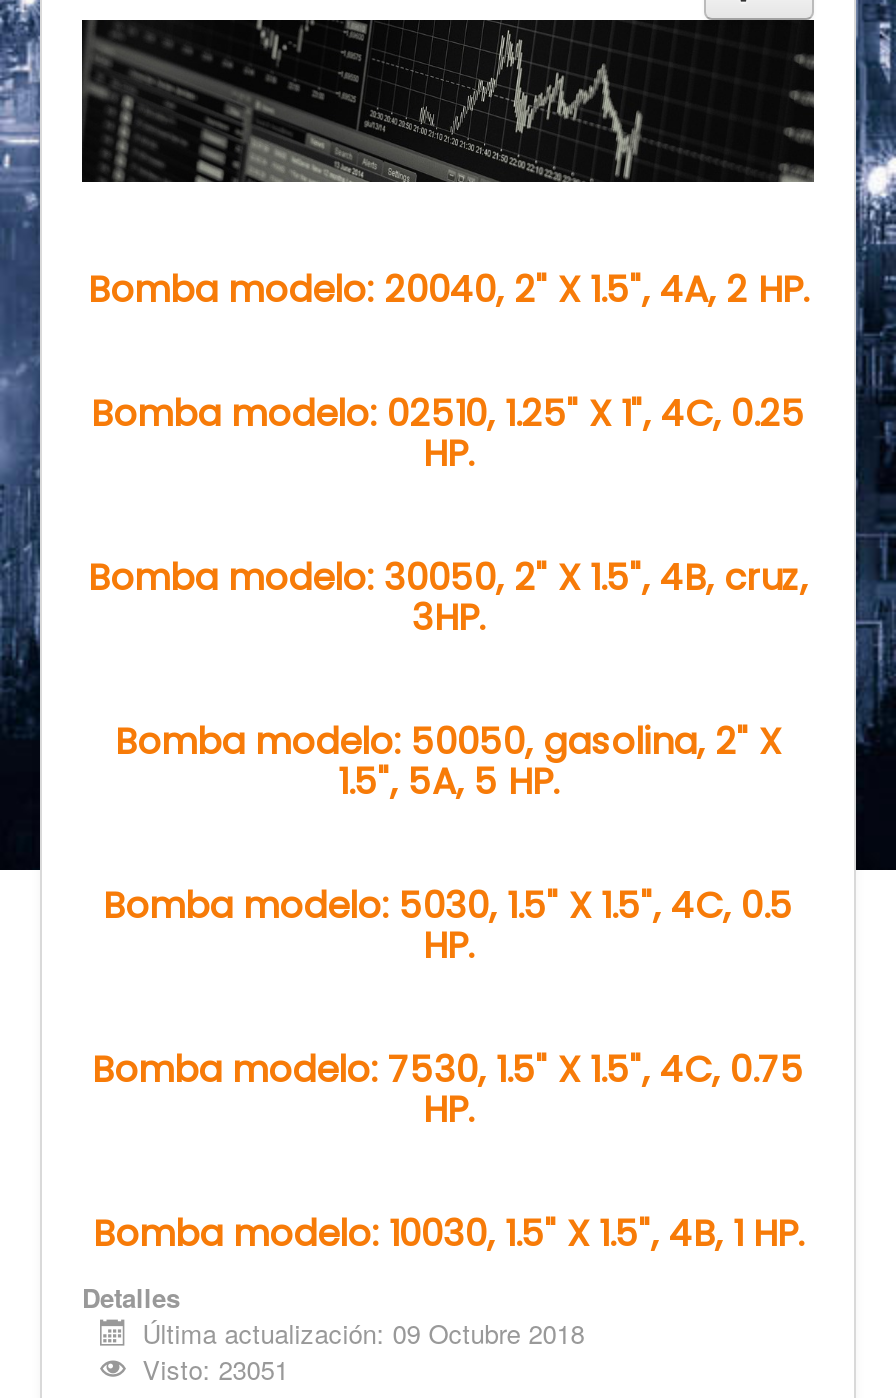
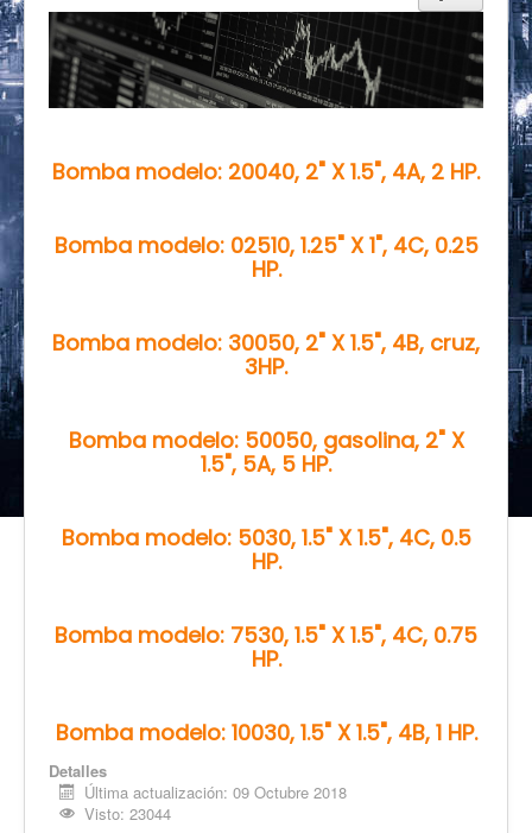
[142,1350,288,1388] Visto: 23051 -> [85,802,171,825] Visto: 23044

